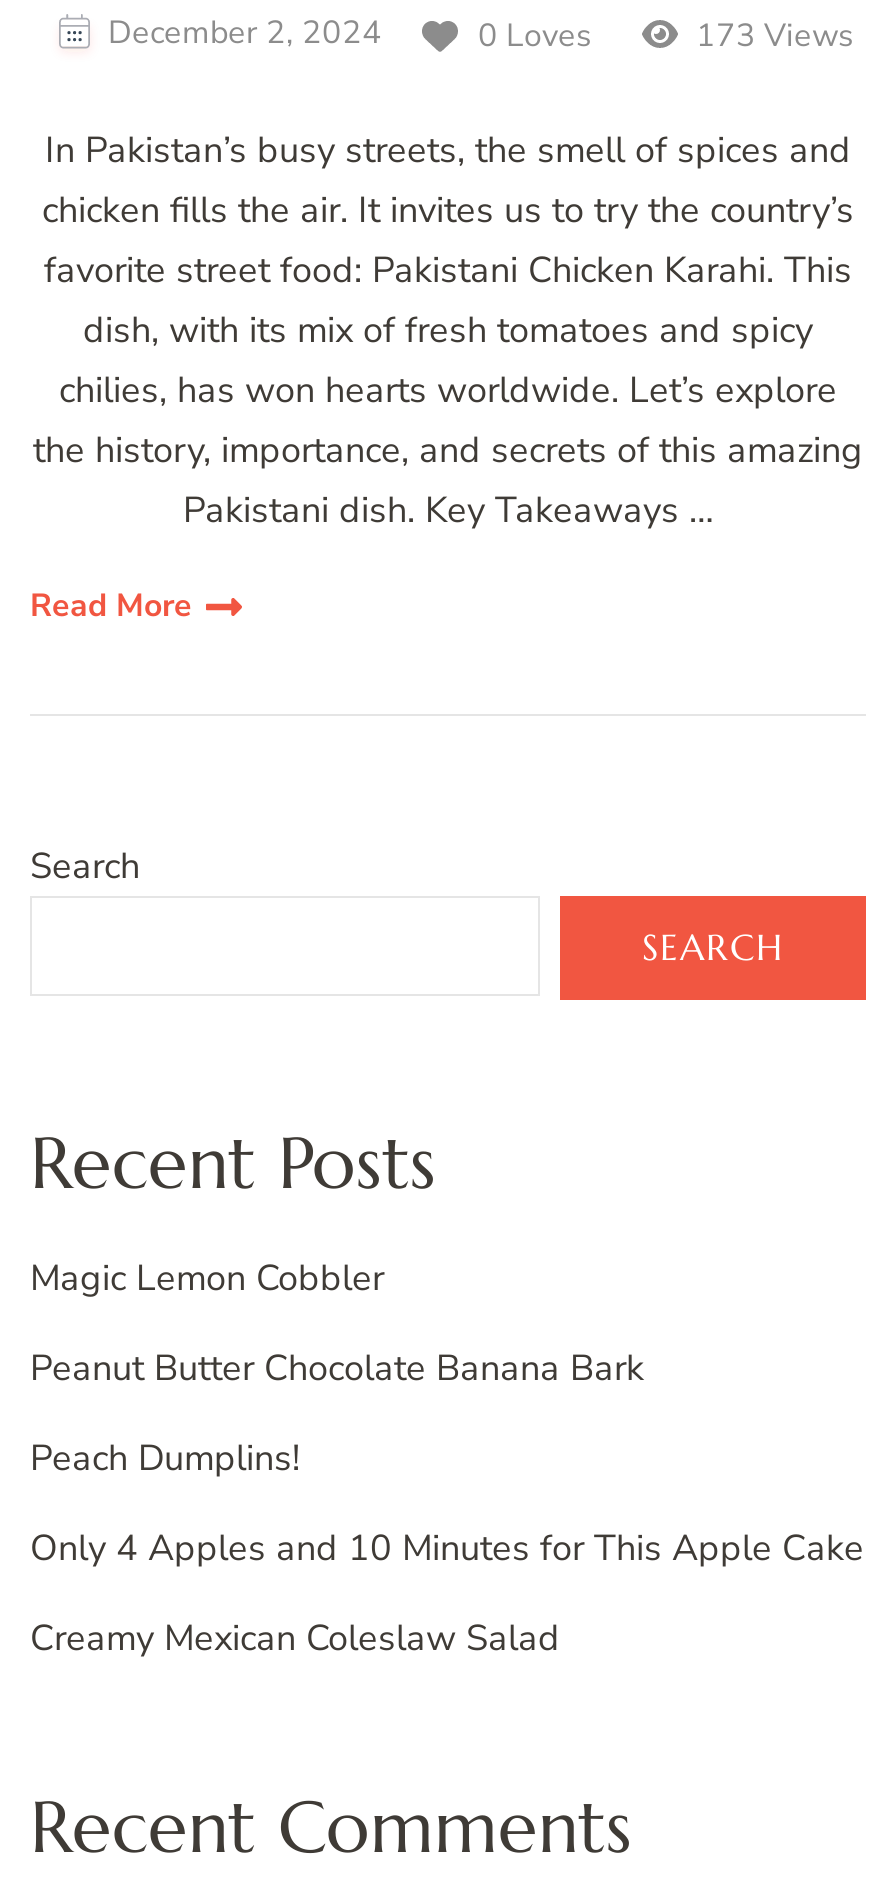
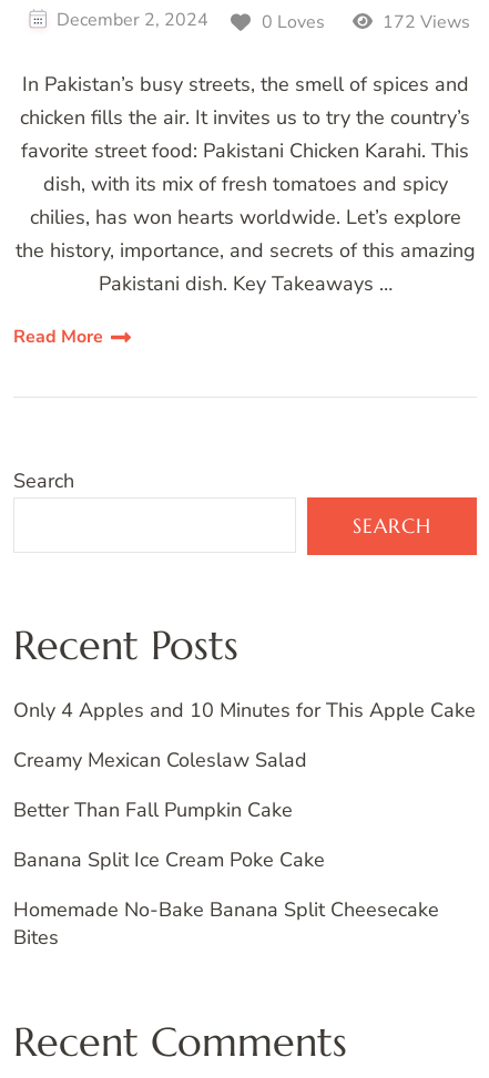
[688,14,854,58] 173 Views -> [378,10,470,34] 172 Views
[30,1253,644,1481] Magic Lemon Cobbler | Peanut Butter Chocolate Banana Bark | Peach Dumplins! -> none
moved [30,1523,864,1661] -> [13,696,476,773]: Only 4 Apples and 10 Minutes for This Apple Cake | Creamy Mexican Coleslaw Salad
none -> [13,796,439,950] Better Than Fall Pumpkin Cake | Banana Split Ice Cream Poke Cake | Homemade No-Bake Banana Split Cheesecake | Bites

